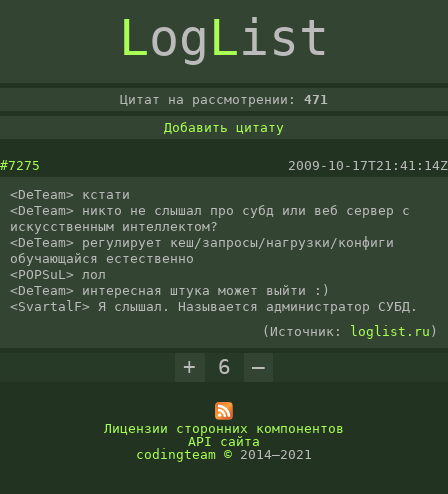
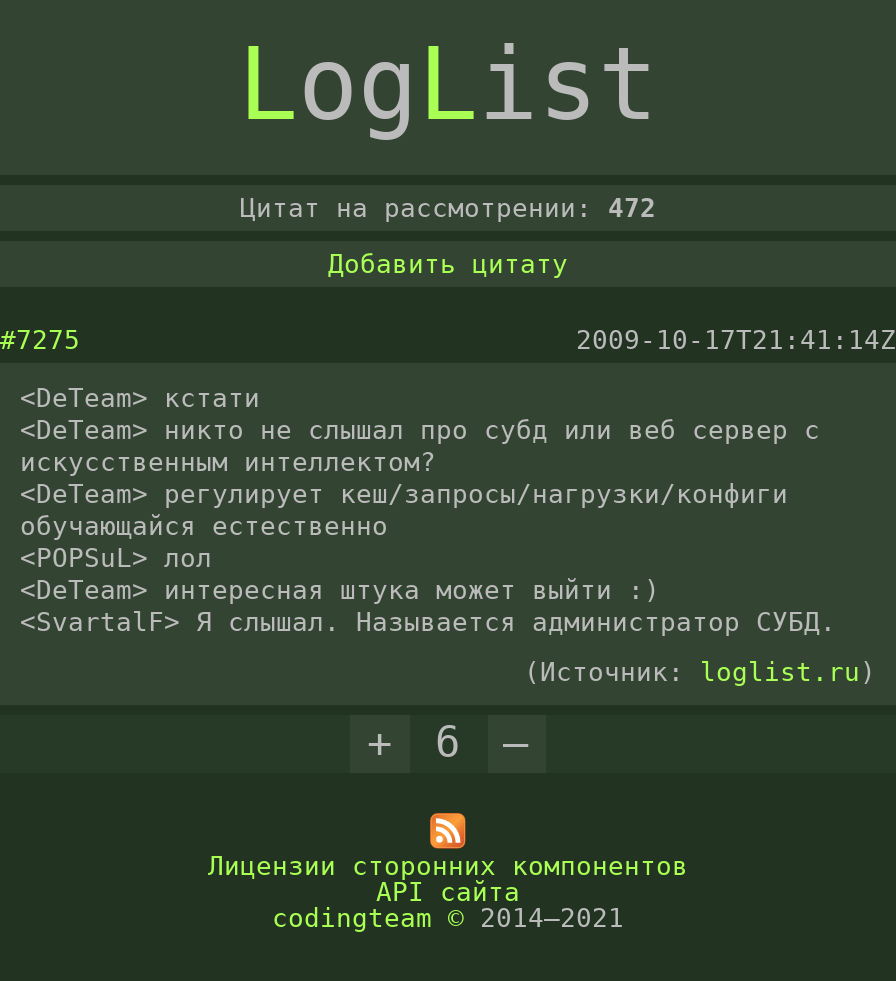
[120,92,328,107] Цитат на рассмотрении: 471 -> [240,193,656,223] Цитат на рассмотрении: 472

